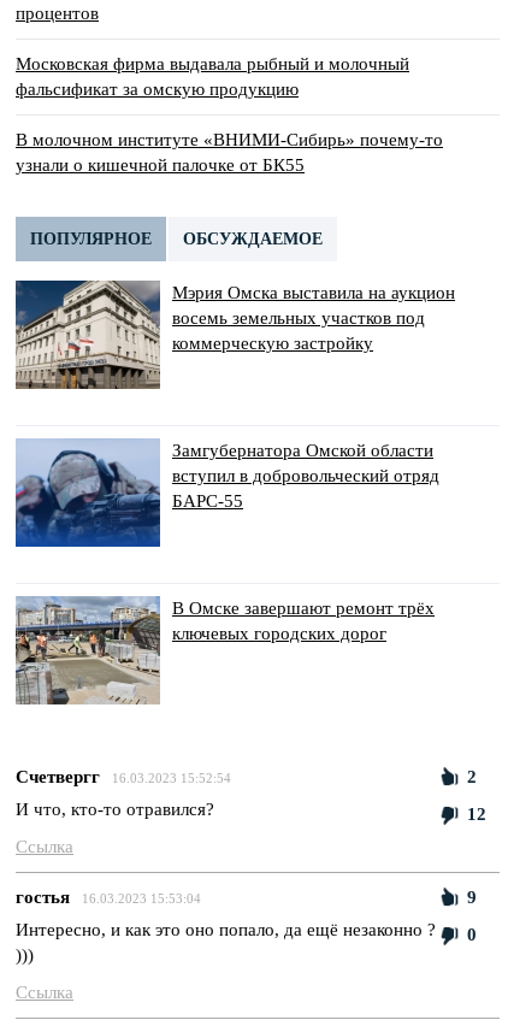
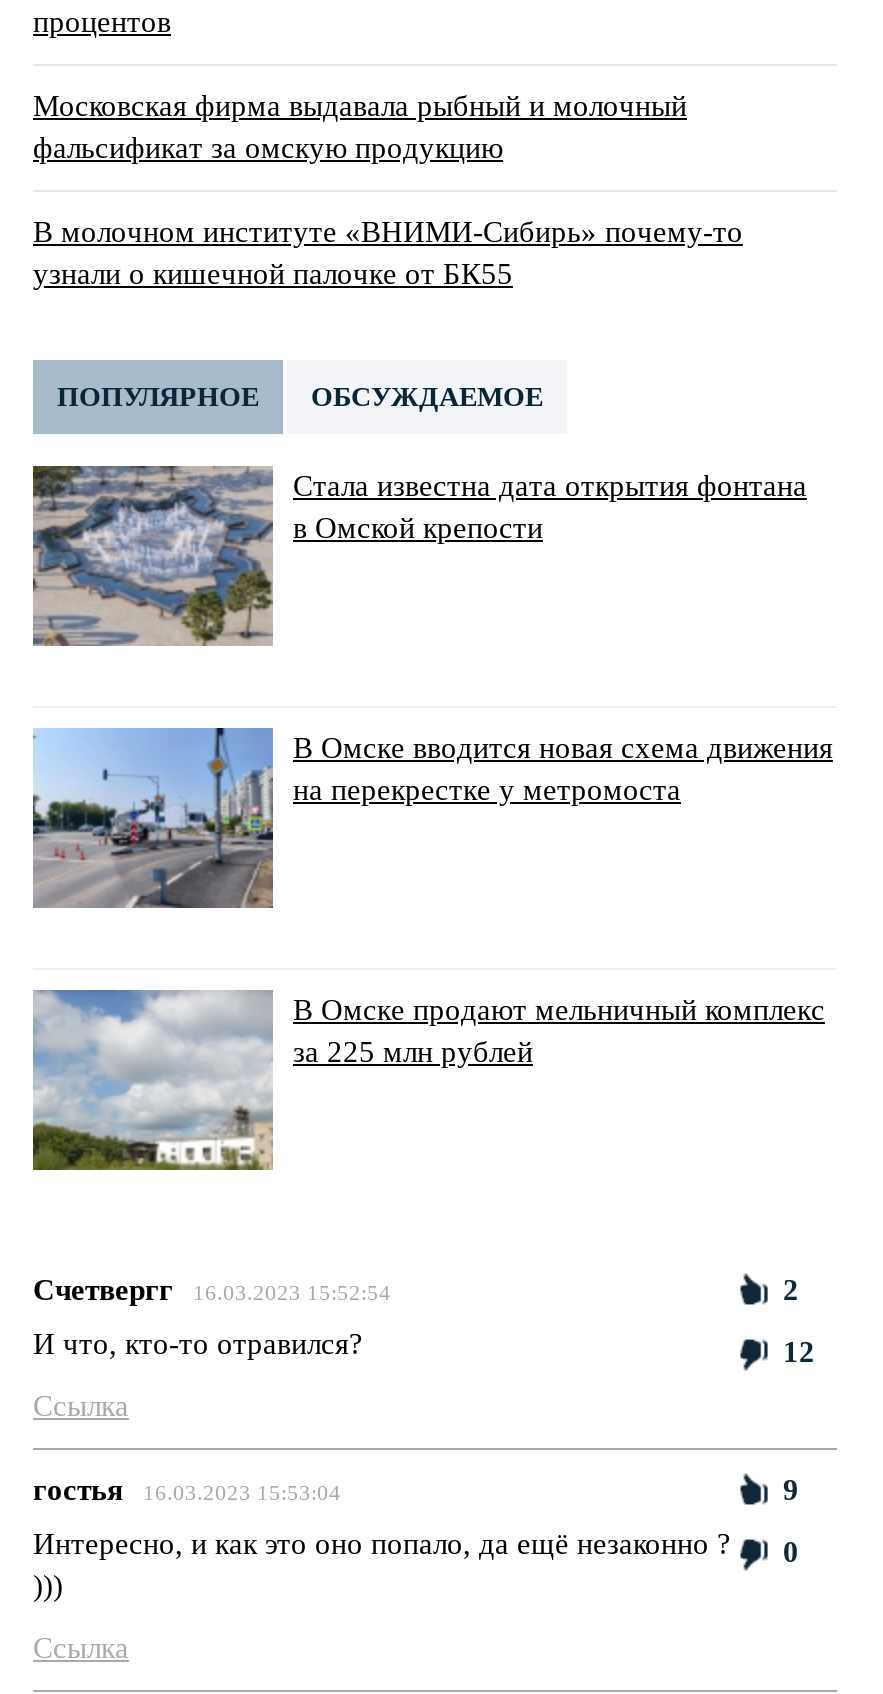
[14,279,455,390] [image] | Мэрия Омска выставила на аукцион | восемь земельных участков под | коммерческую застройку -> [31,464,807,648] [image] | Стала известна дата открытия фонтана | в Омской крепости
[14,438,439,548] [image] | Замгубернатора Омской области | вступил в добровольческий отряд | БАРС-55 -> [31,726,833,910] [image] | В Омске вводится новая схема движения | на перекрестке у метромоста
[14,596,435,706] [image] | В Омске завершают ремонт трёх | ключевых городских дорог -> [31,990,825,1172] [image] | В Омске продают мельничный комплекс | за 225 млн рублей

